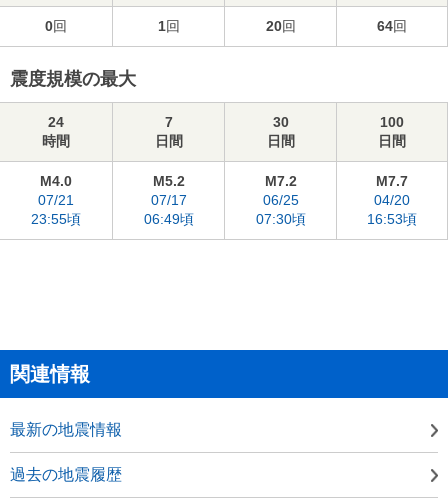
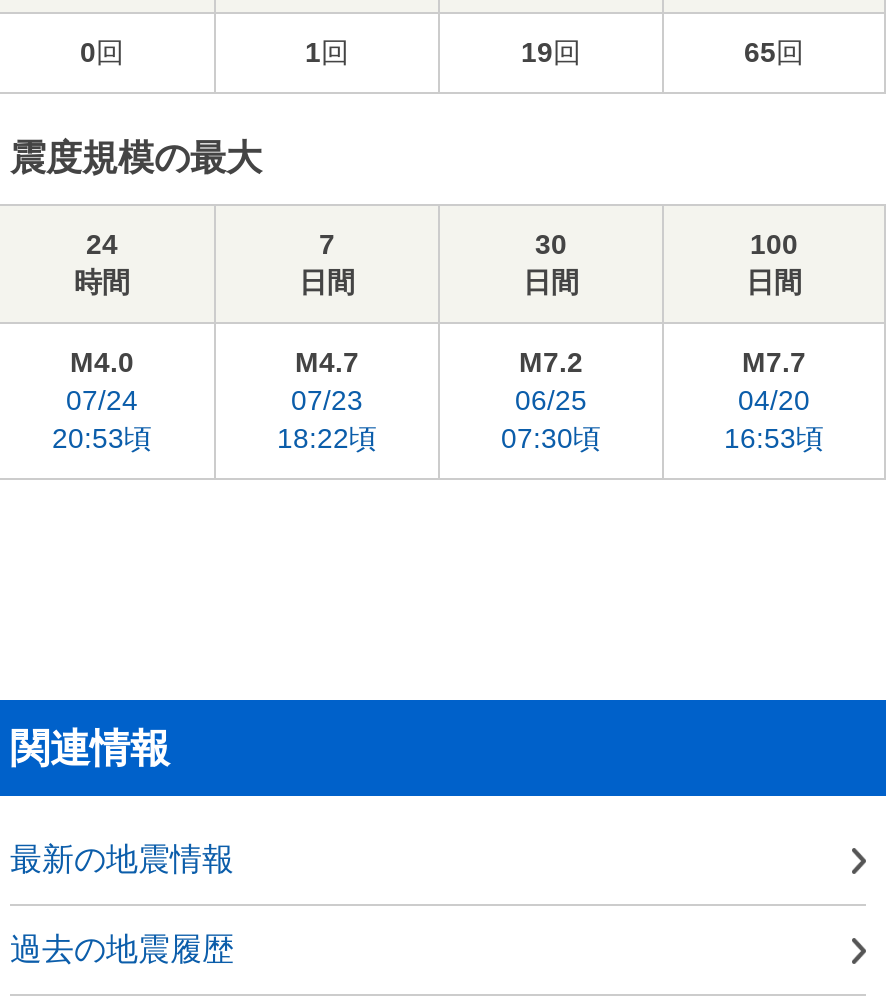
[265,18,295,34] 20回 -> [521,36,581,68] 19回
[377,18,407,34] 64回 -> [744,36,804,68] 65回
[143,173,193,227] M5.2 | 07/17 | 06:49頃 -> [277,346,377,454] M4.7 | 07/23 | 18:22頃
[31,192,81,227] 07/21 | 23:55頃 -> [52,384,152,454] 07/24 | 20:53頃

